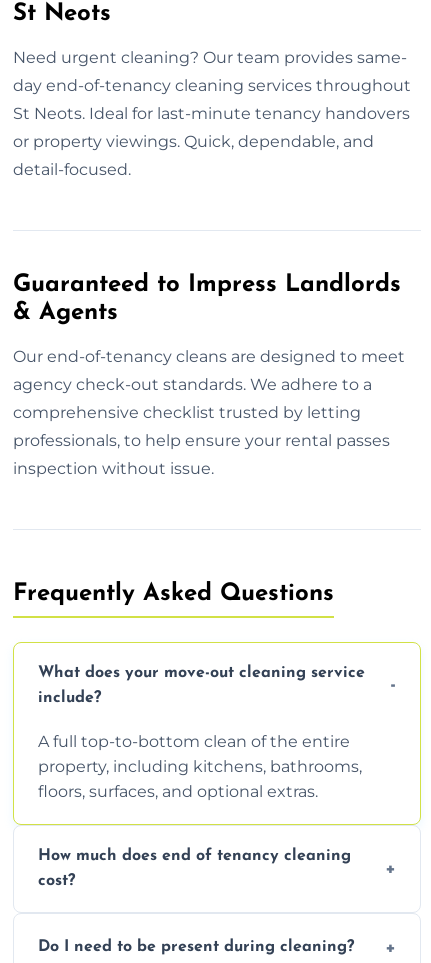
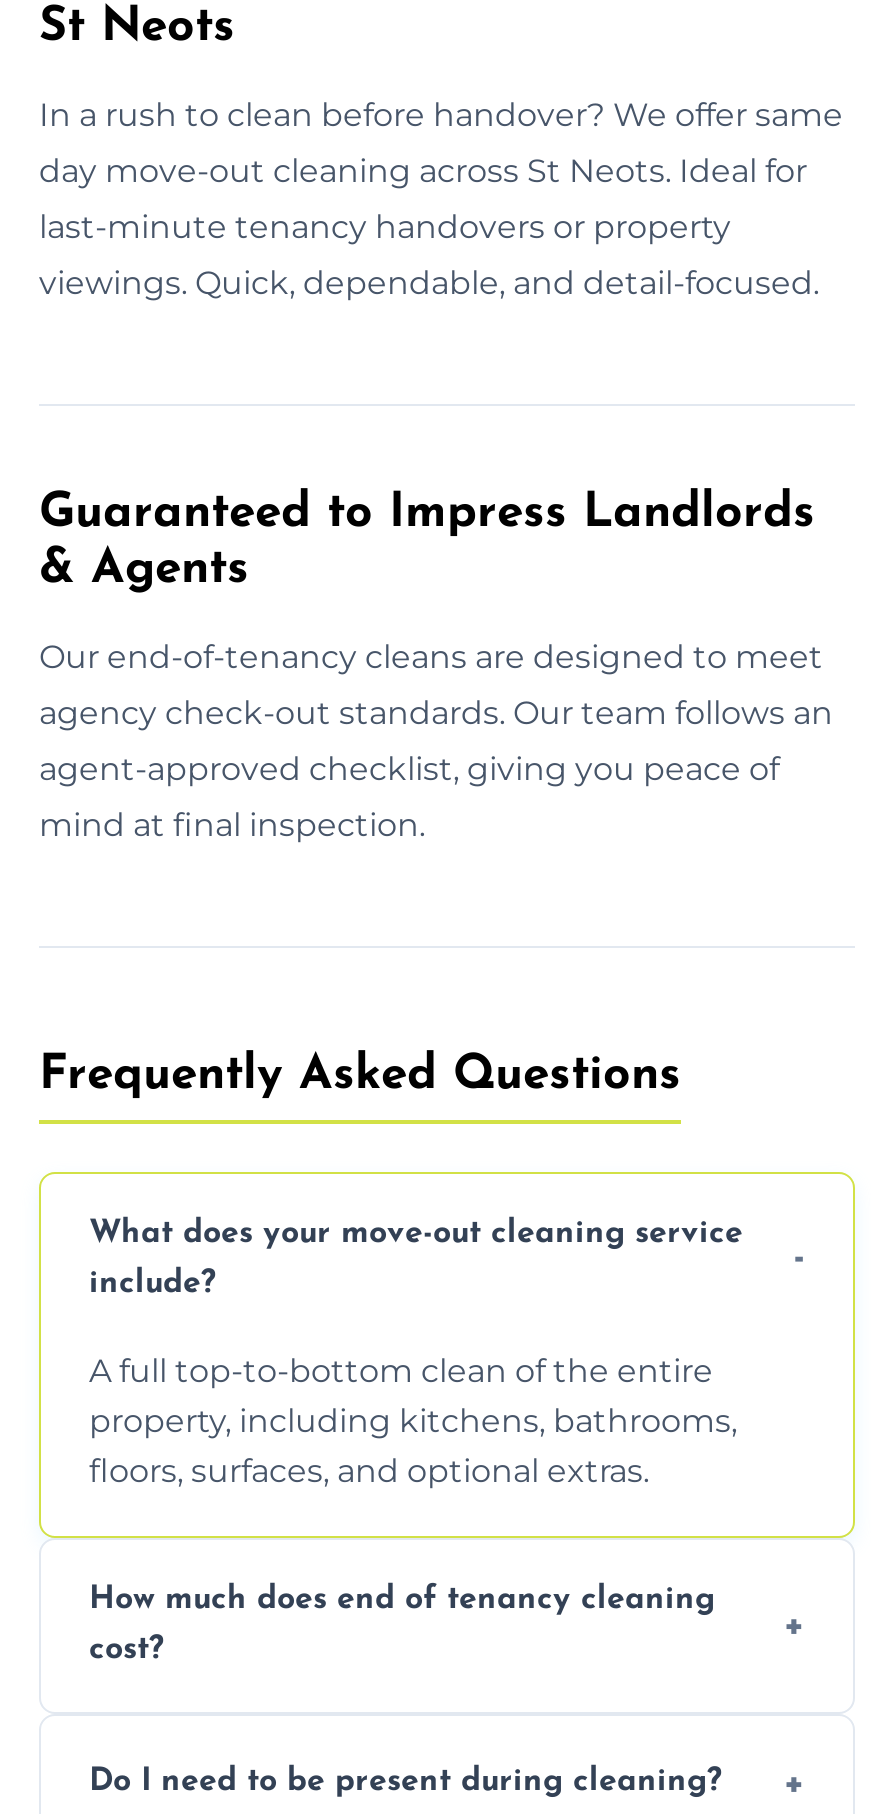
[13,48,411,179] Need urgent cleaning? Our team provides same- | day end-of-tenancy cleaning services throughout | St Neots. Ideal for last-minute tenancy handovers | or property viewings. Quick, dependable, and | detail-focused. -> [39,95,843,301] In a rush to clean before handover? We offer same | day move-out cleaning across St Neots. Ideal for | last-minute tenancy handovers or property | viewings. Quick, dependable, and detail-focused.
[13,375,390,478] agency check-out standards. We adhere to a | comprehensive checklist trusted by letting | professionals, to help ensure your rental passes | inspection without issue. -> [39,693,833,843] agency check-out standards. Our team follows an | agent-approved checklist, giving you peace of | mind at final inspection.

